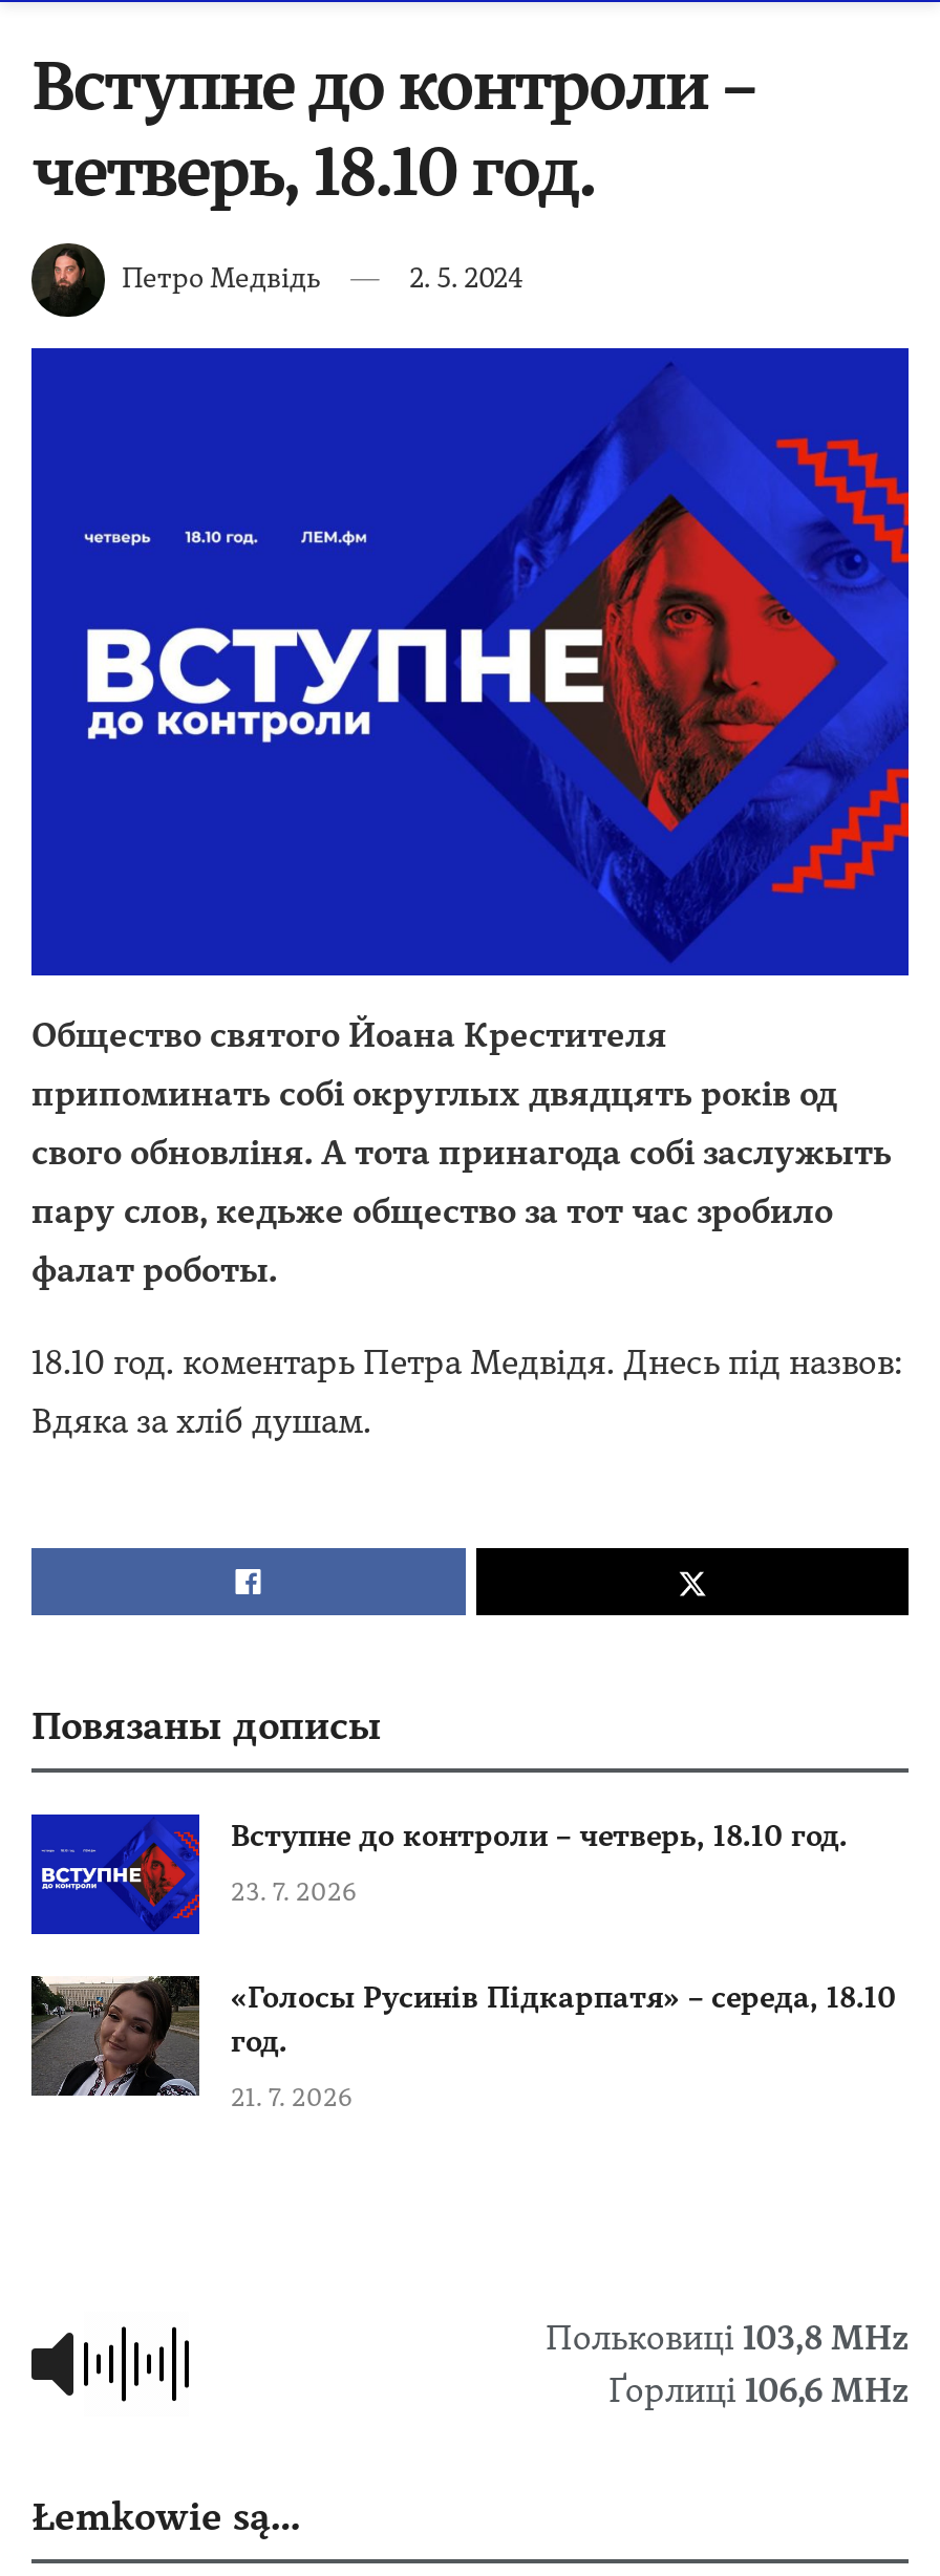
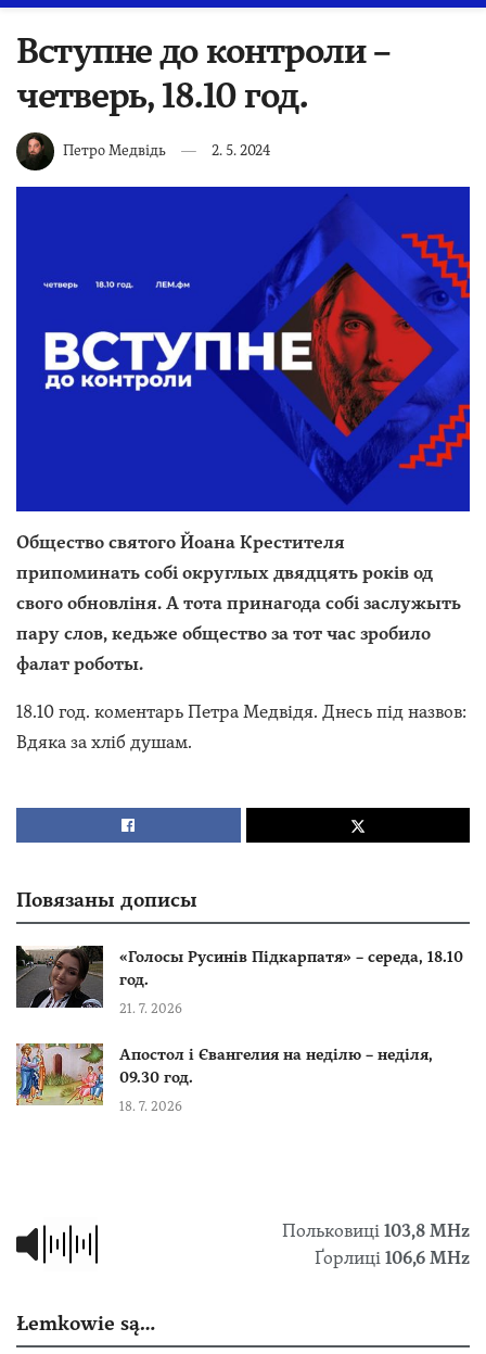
[29,1812,848,1934] [image] | Вступне до контроли – четверь, 18.10 год. | 23. 7. 2026 -> none
moved [27,1974,896,2112] -> [14,945,463,1016]: [image] | «Голосы Русинів Підкарпатя» – середа, 18.10 | год. | 21. 7. 2026
none -> [15,1042,433,1113] [image] | Апостол і Євангелия на неділю – неділя, | 09.30 год. | 18. 7. 2026

